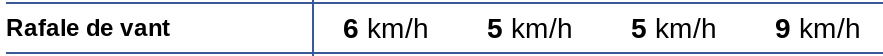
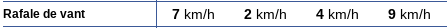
[343,12,429,44] 6 km/h -> [171,6,214,22] 7 km/h
[487,12,573,44] 5 km/h -> [243,6,286,22] 2 km/h
[631,12,717,44] 5 km/h -> [315,6,358,22] 4 km/h

